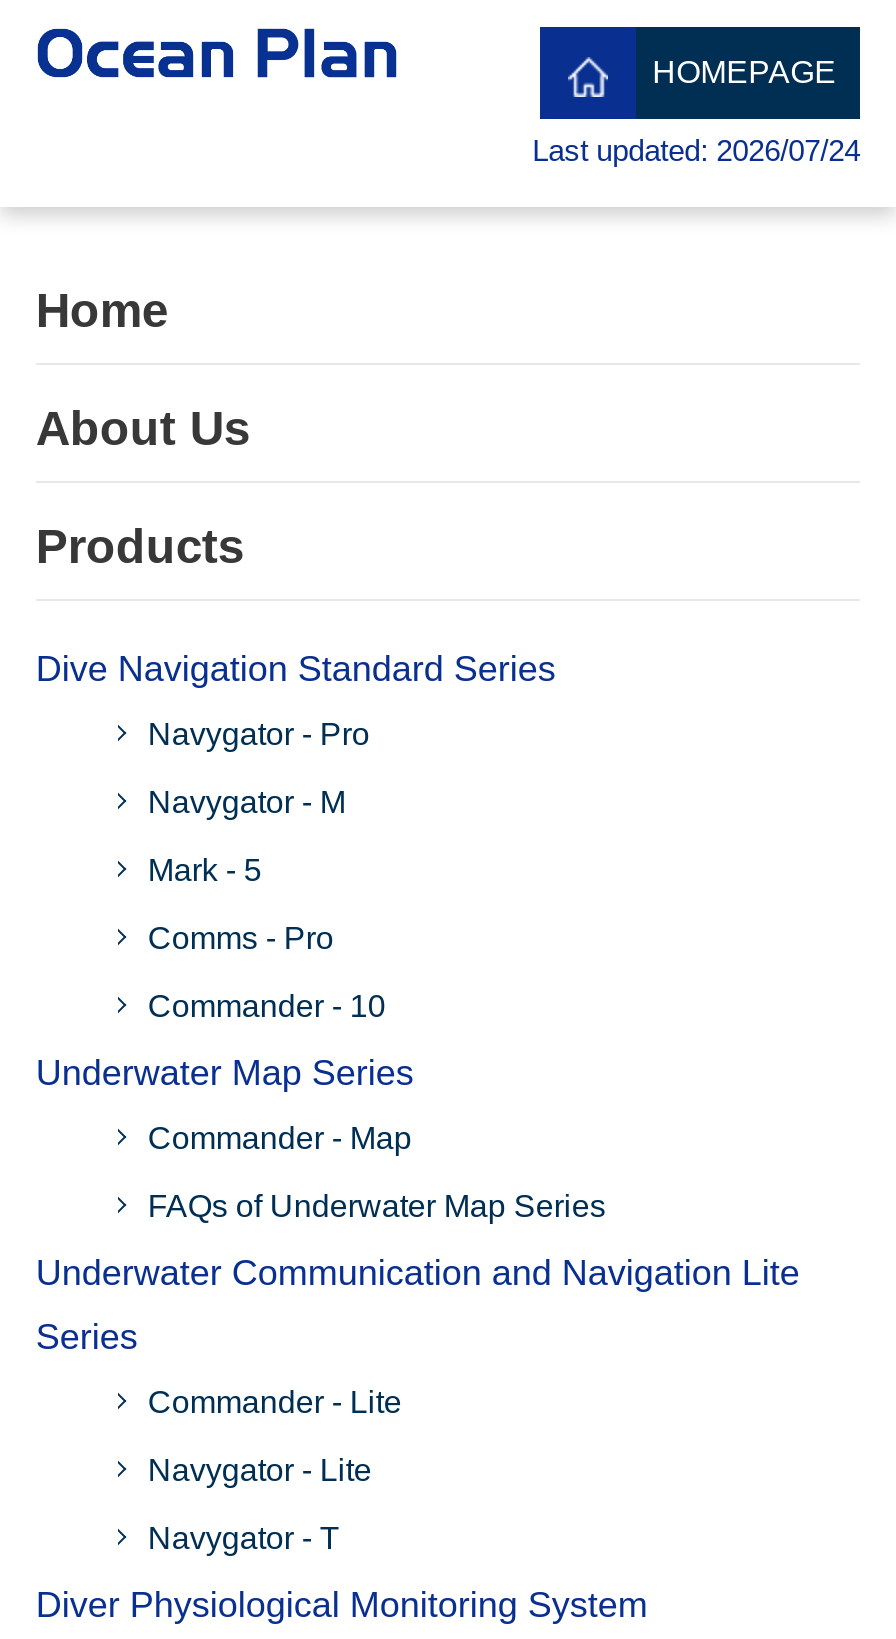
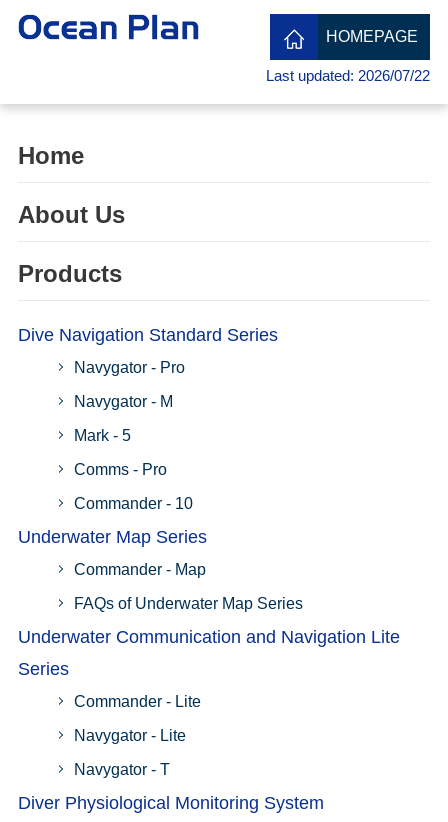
[532,133,860,167] Last updated: 2026/07/24 -> [266,67,430,84] Last updated: 2026/07/22

